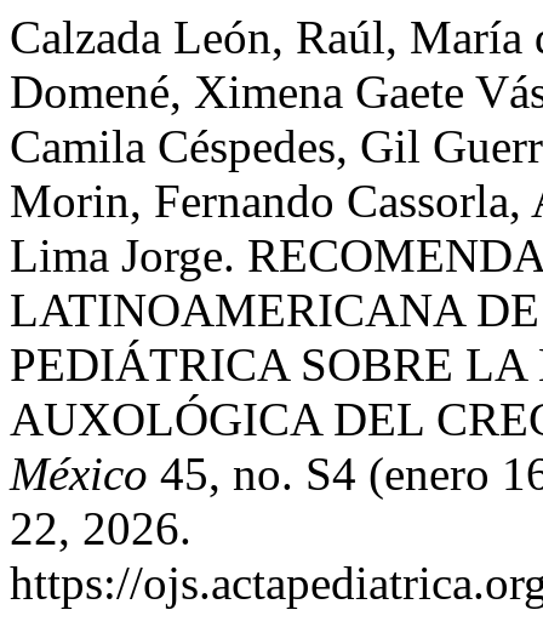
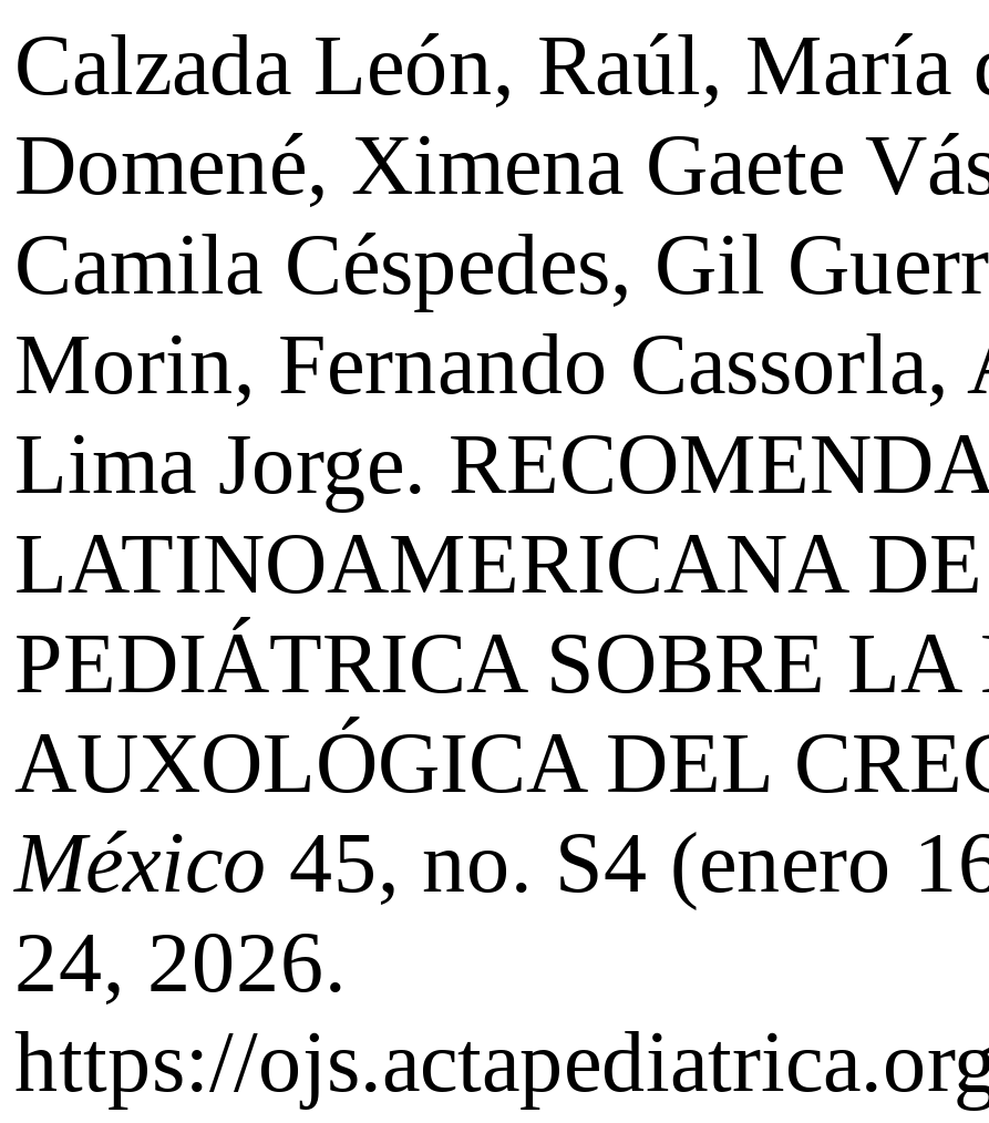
[10,502,192,554] 22, 2026. -> [14,914,347,1009] 24, 2026.

